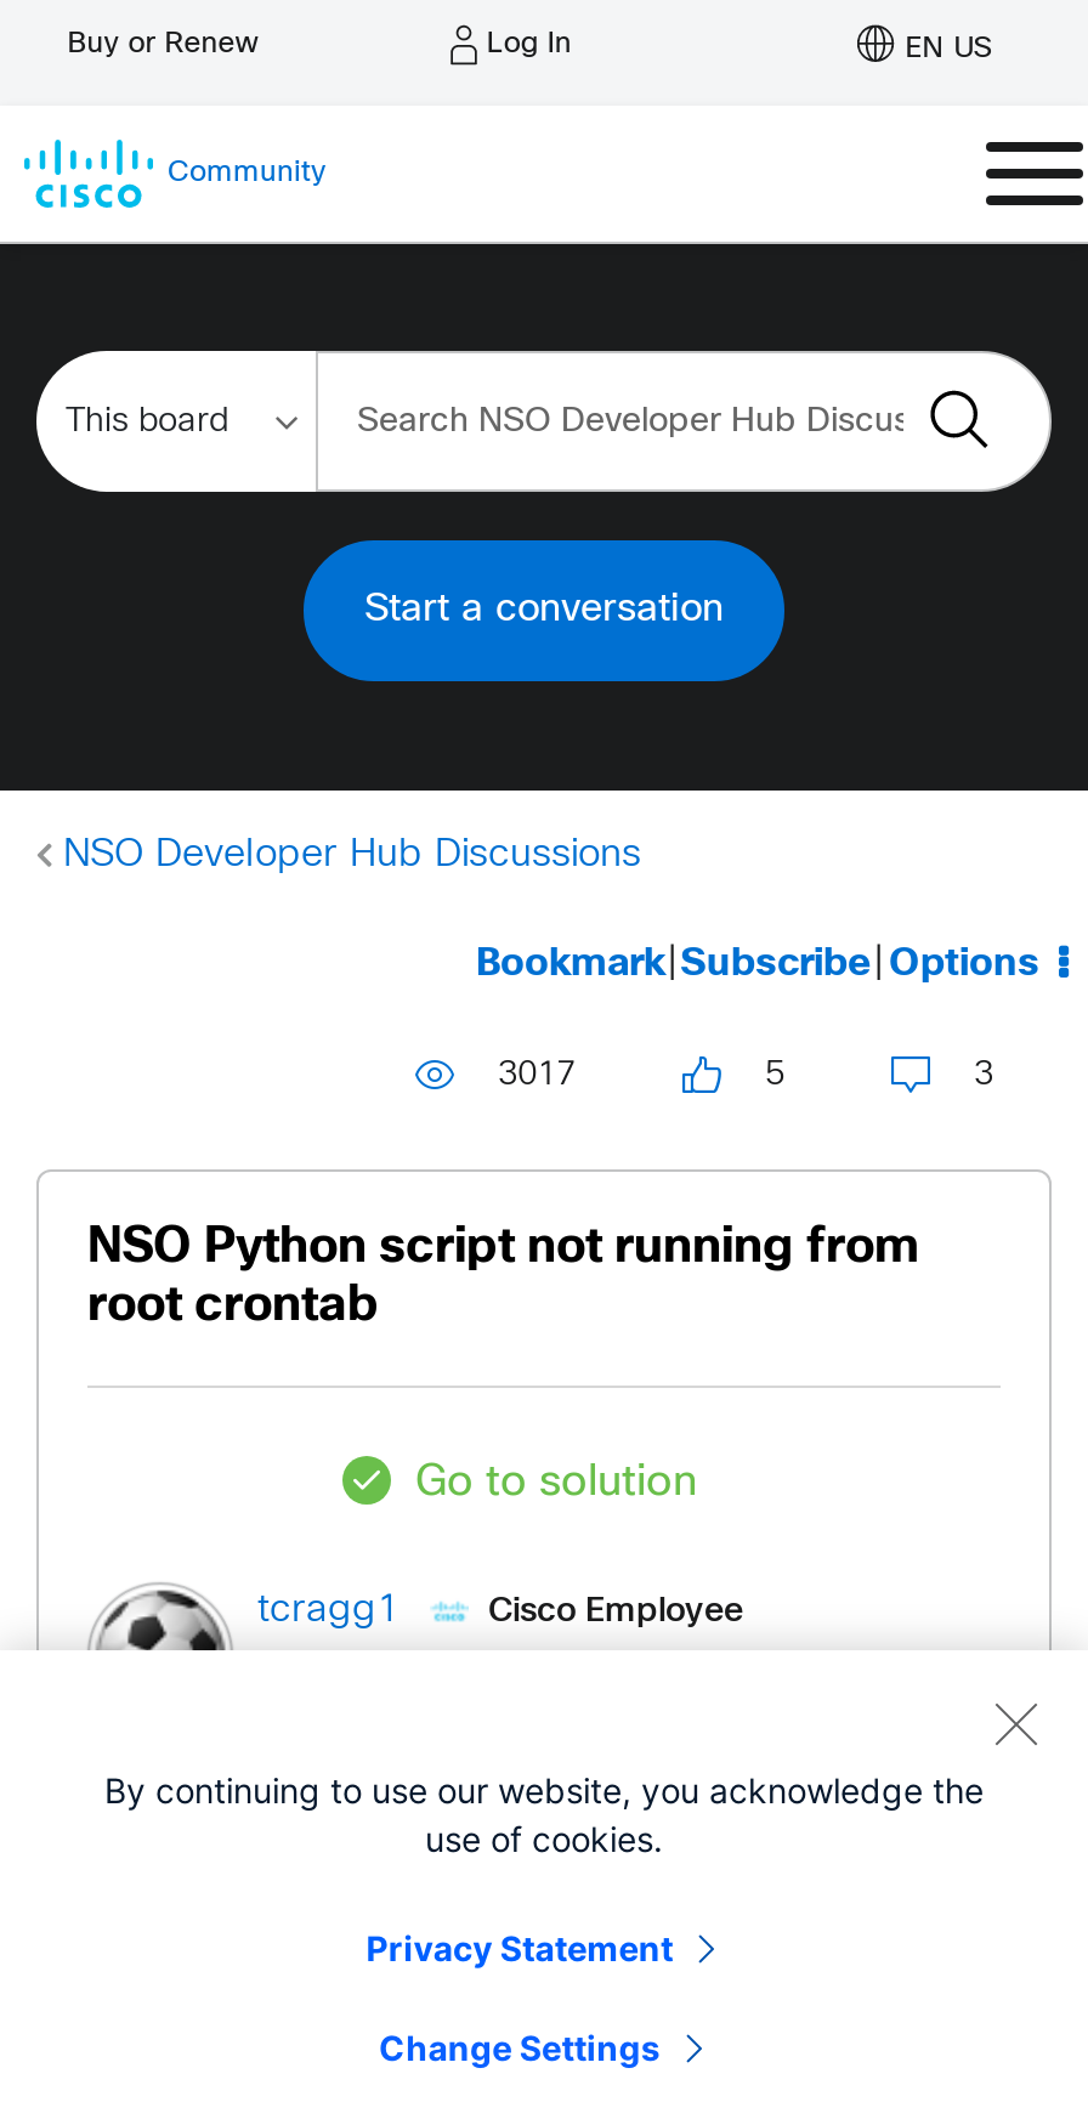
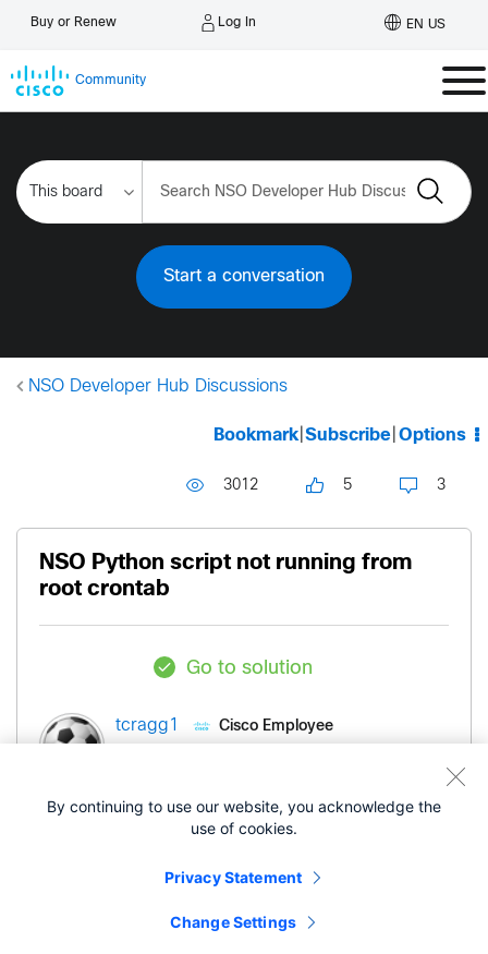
[498,1060,576,1092] 3017 -> [223,479,258,493] 3012

